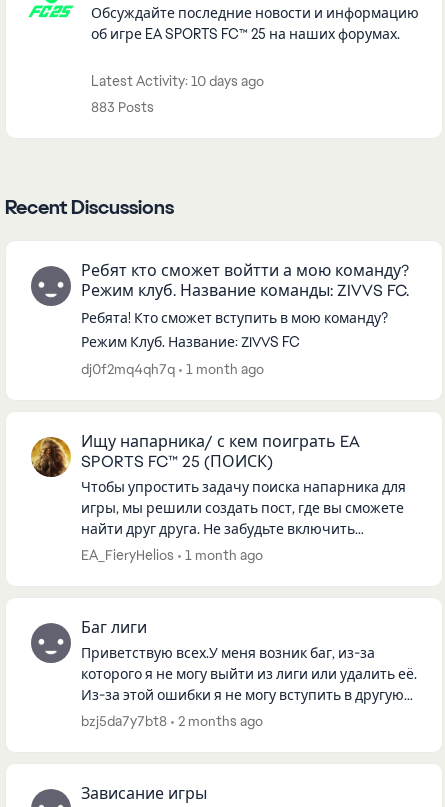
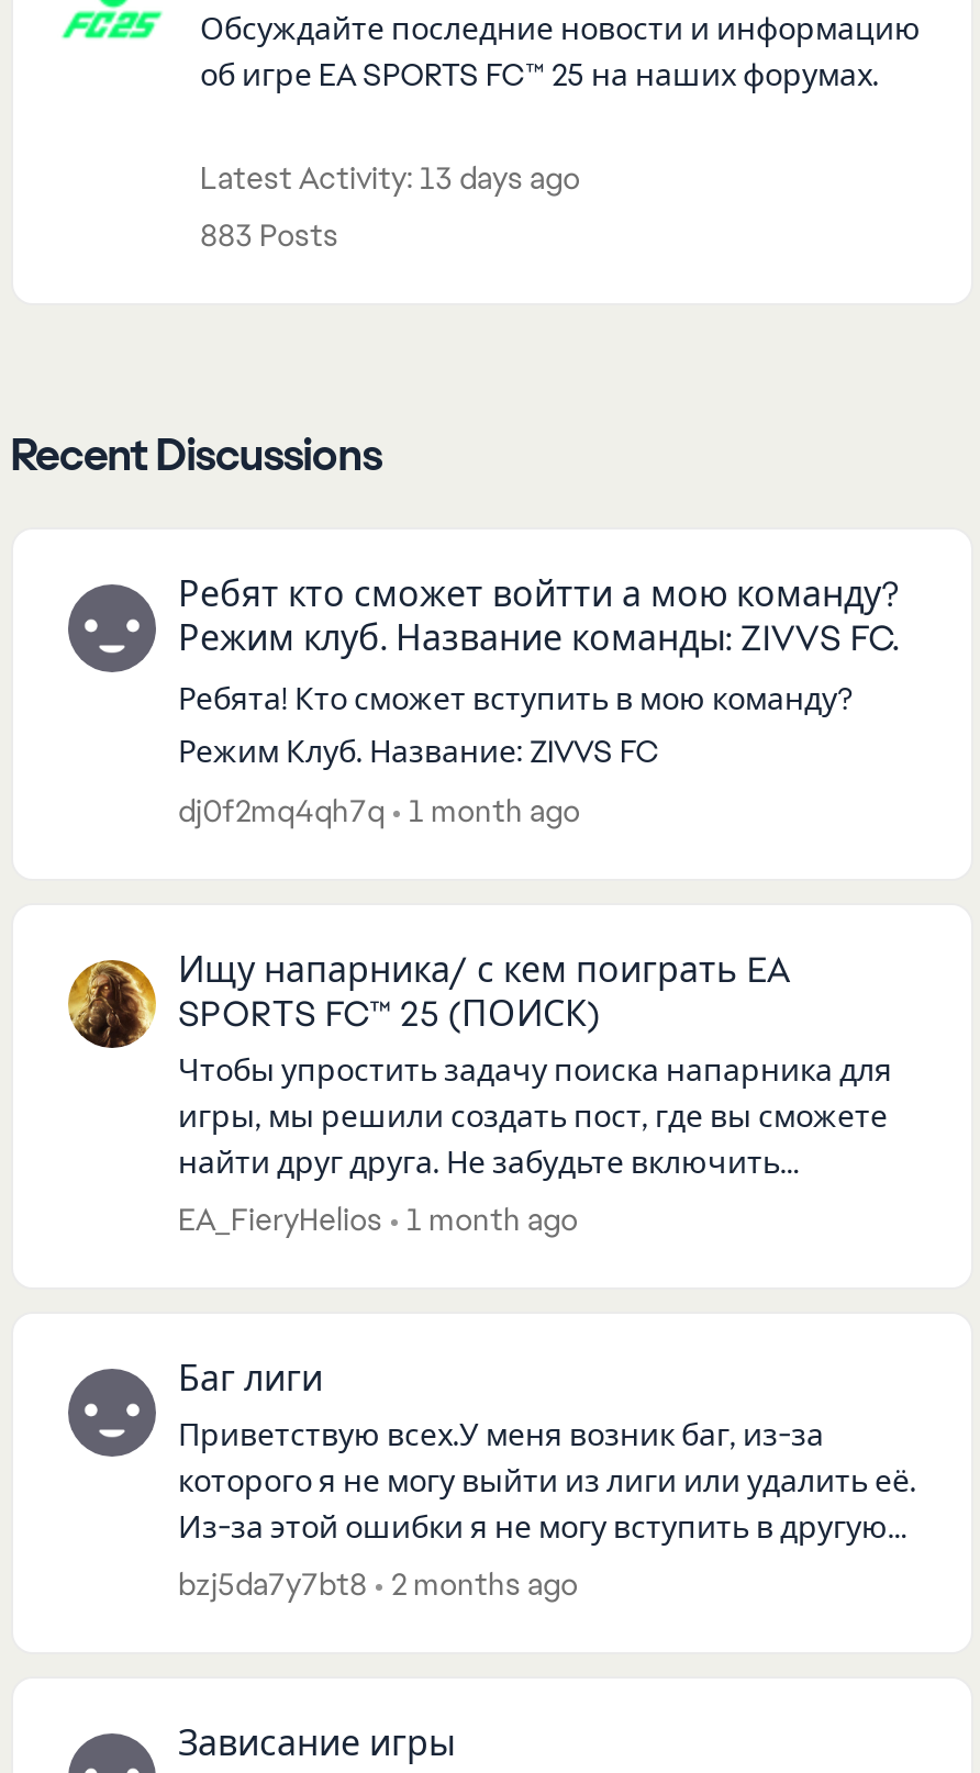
[91,72,264,90] Latest Activity: 10 days ago -> [200,158,580,198] Latest Activity: 13 days ago

